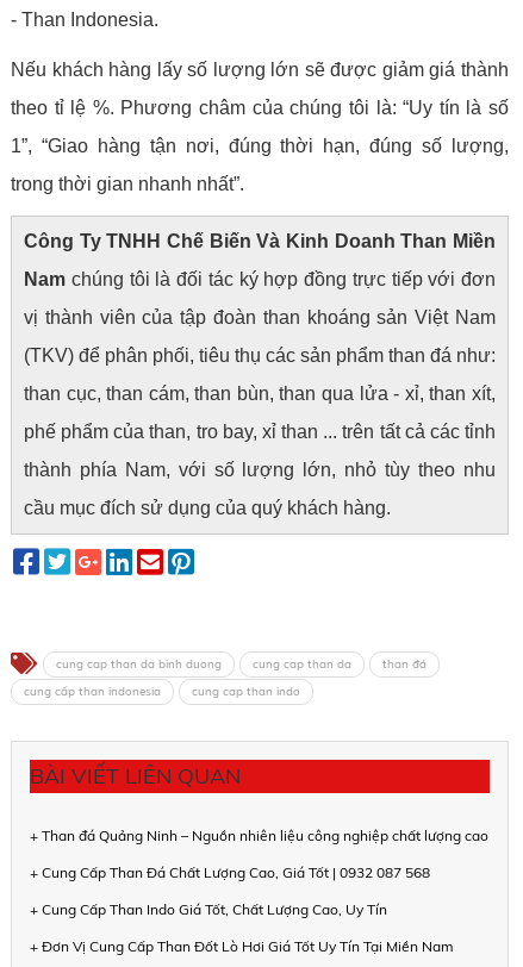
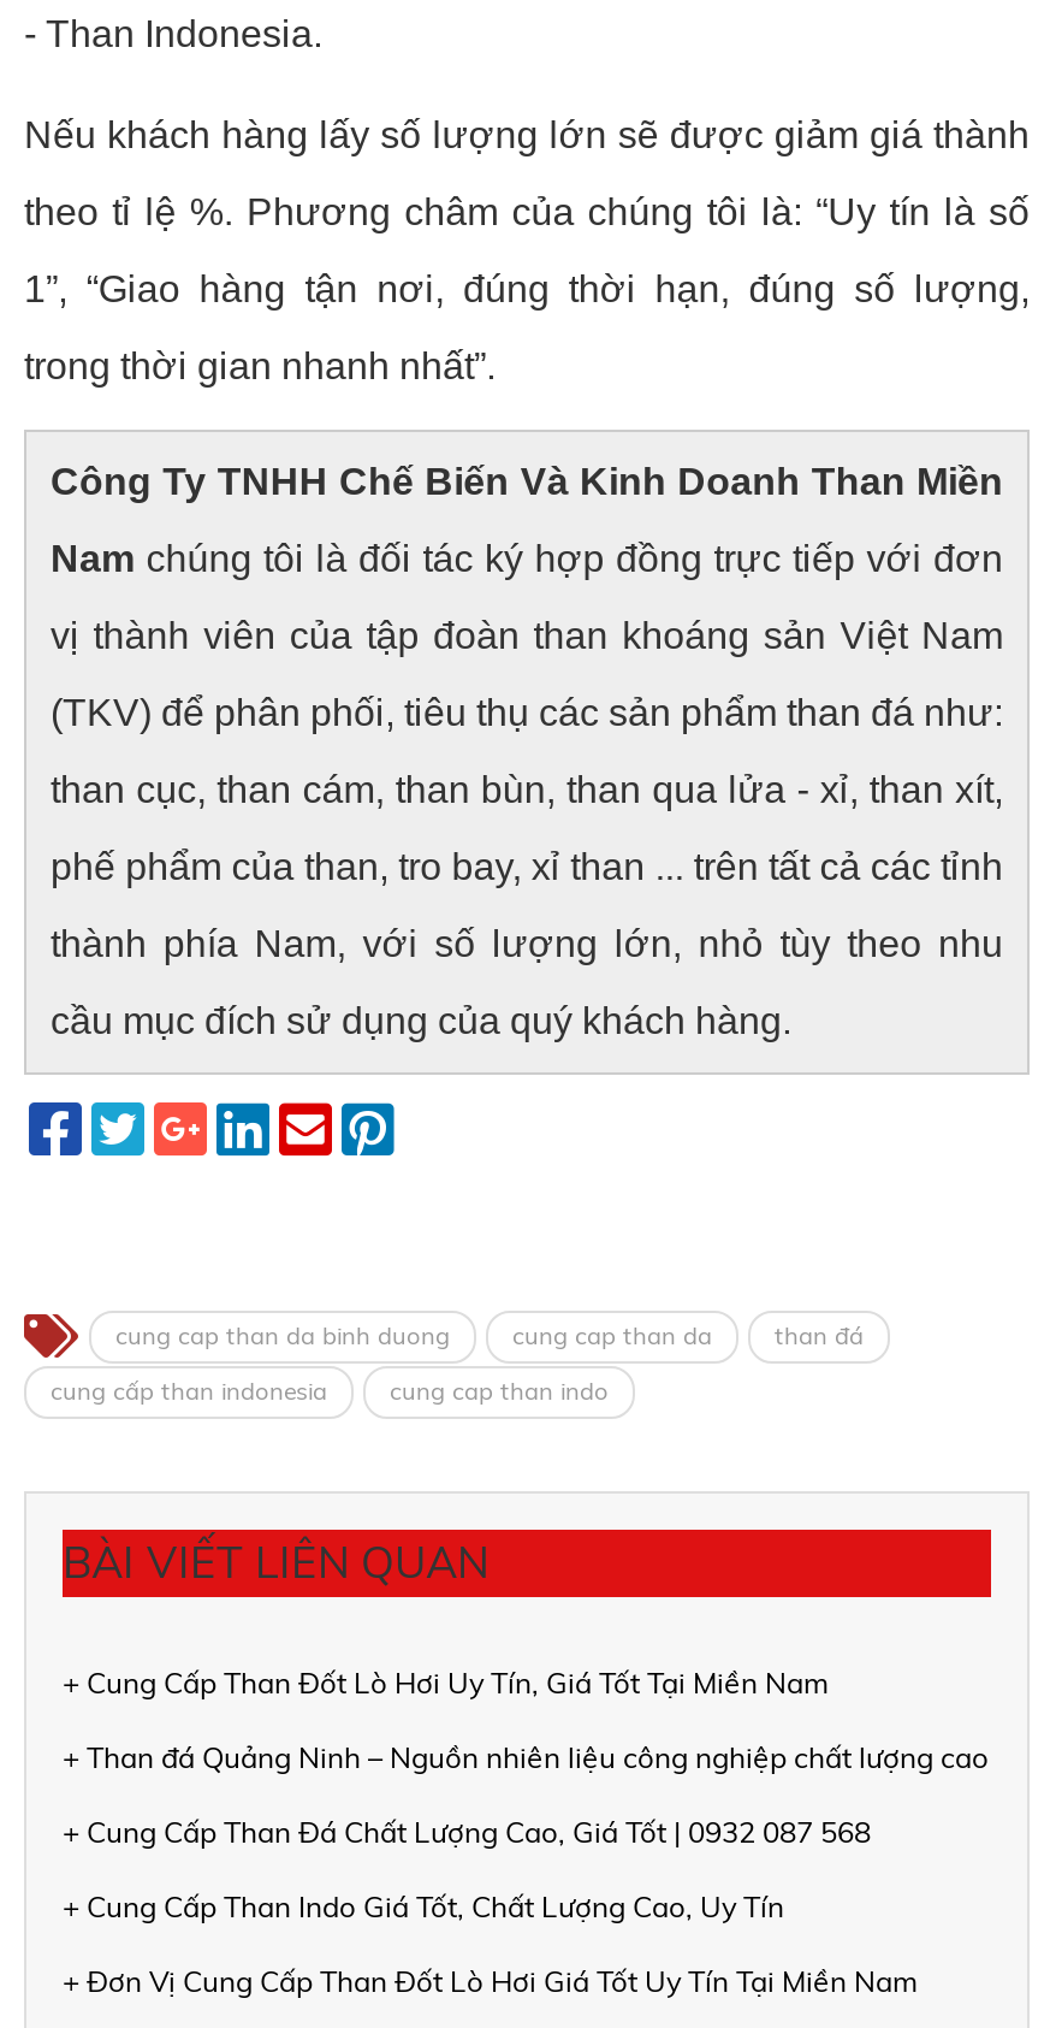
none -> [63,1664,830,1700] + Cung Cấp Than Đốt Lò Hơi Uy Tín, Giá Tốt Tại Miền Nam

